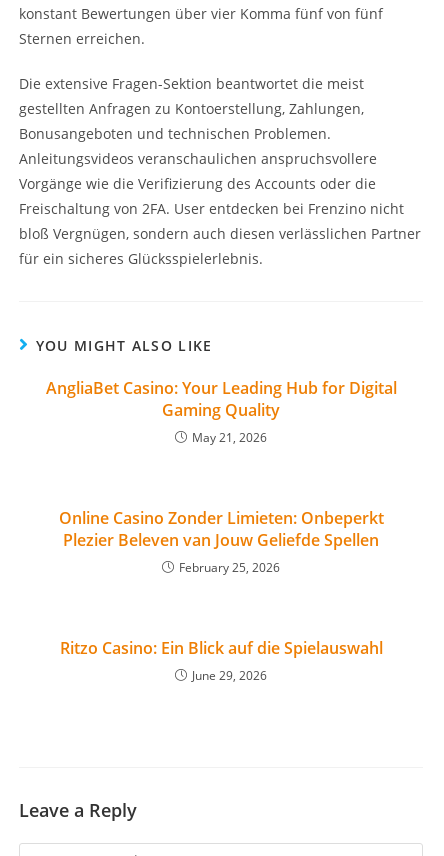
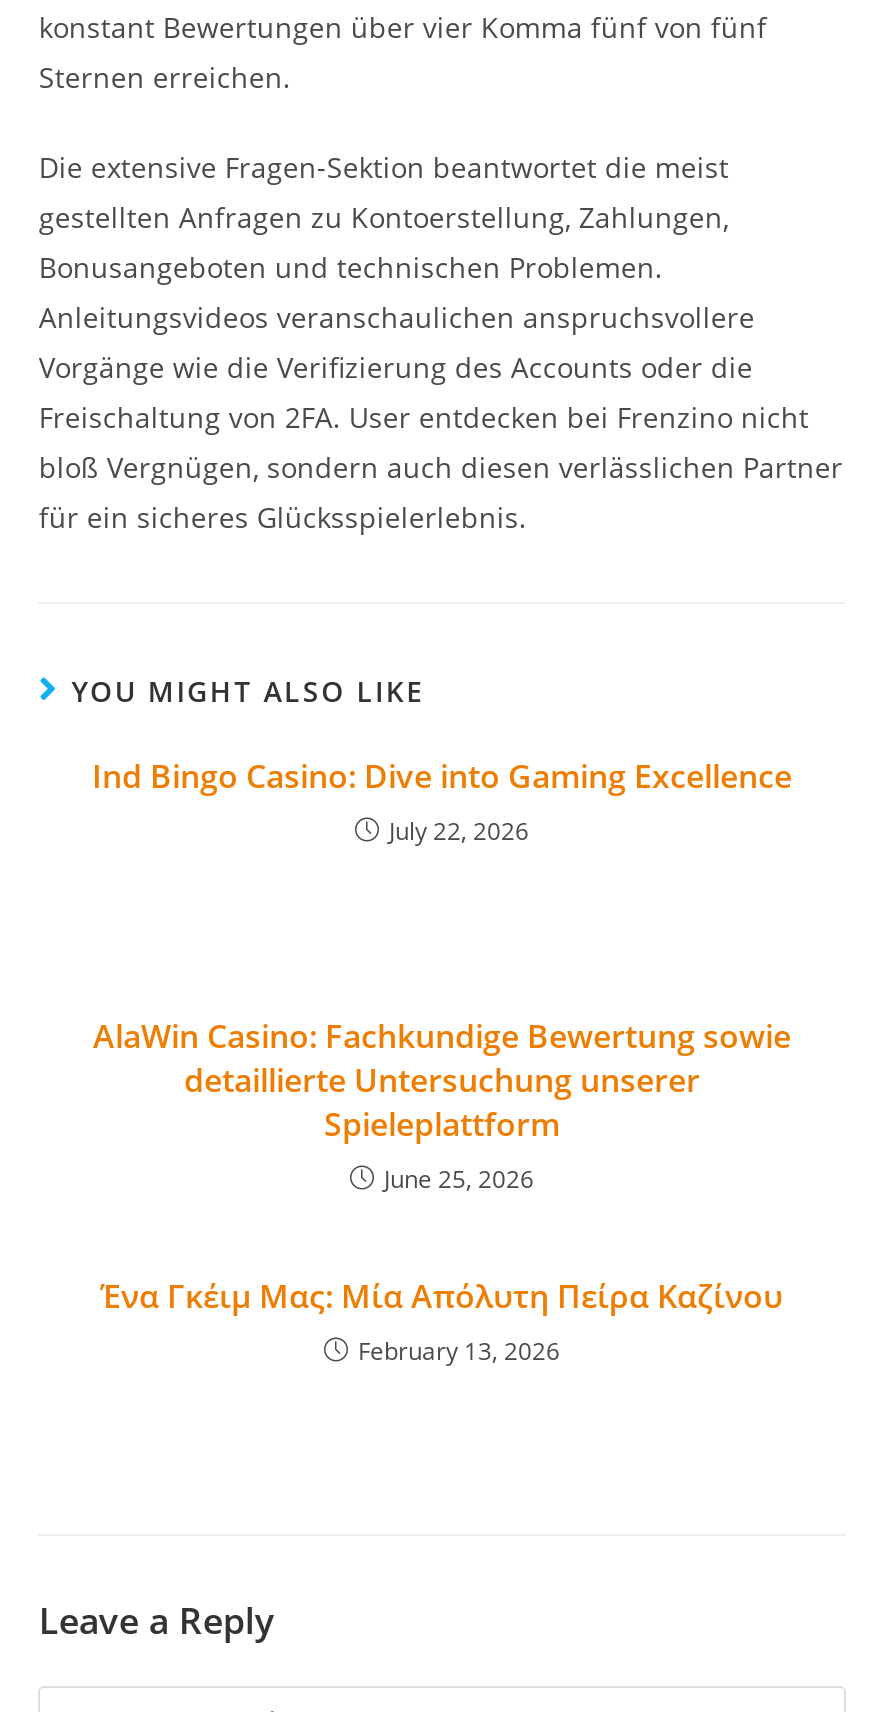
[45,377,396,446] AngliaBet Casino: Your Leading Hub for Digital | Gaming Quality | May 21, 2026 -> [92,754,792,848] Ind Bingo Casino: Dive into Gaming Excellence | July 22, 2026
[58,507,383,576] Online Casino Zonder Limieten: Onbeperkt | Plezier Beleven van Jouw Geliefde Spellen | February 25, 2026 -> [93,1014,791,1196] AlaWin Casino: Fachkundige Bewertung sowie | detaillierte Untersuchung unserer | Spieleplattform | June 25, 2026
[59,637,382,684] Ritzo Casino: Ein Blick auf die Spielauswahl | June 29, 2026 -> [101,1274,783,1368] Ένα Γκέιμ Μας: Μία Απόλυτη Πείρα Καζίνου | February 13, 2026

